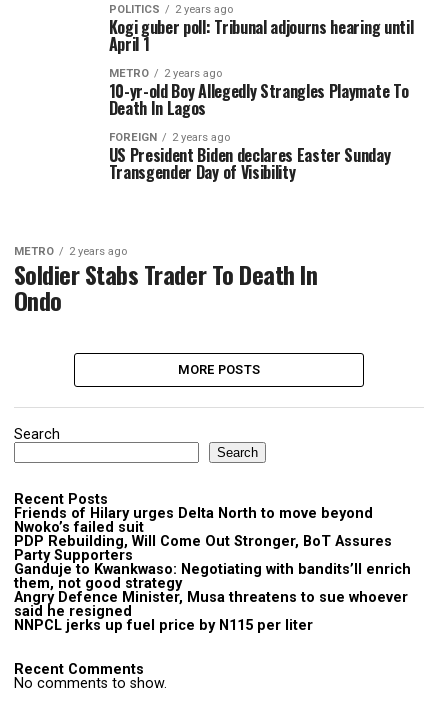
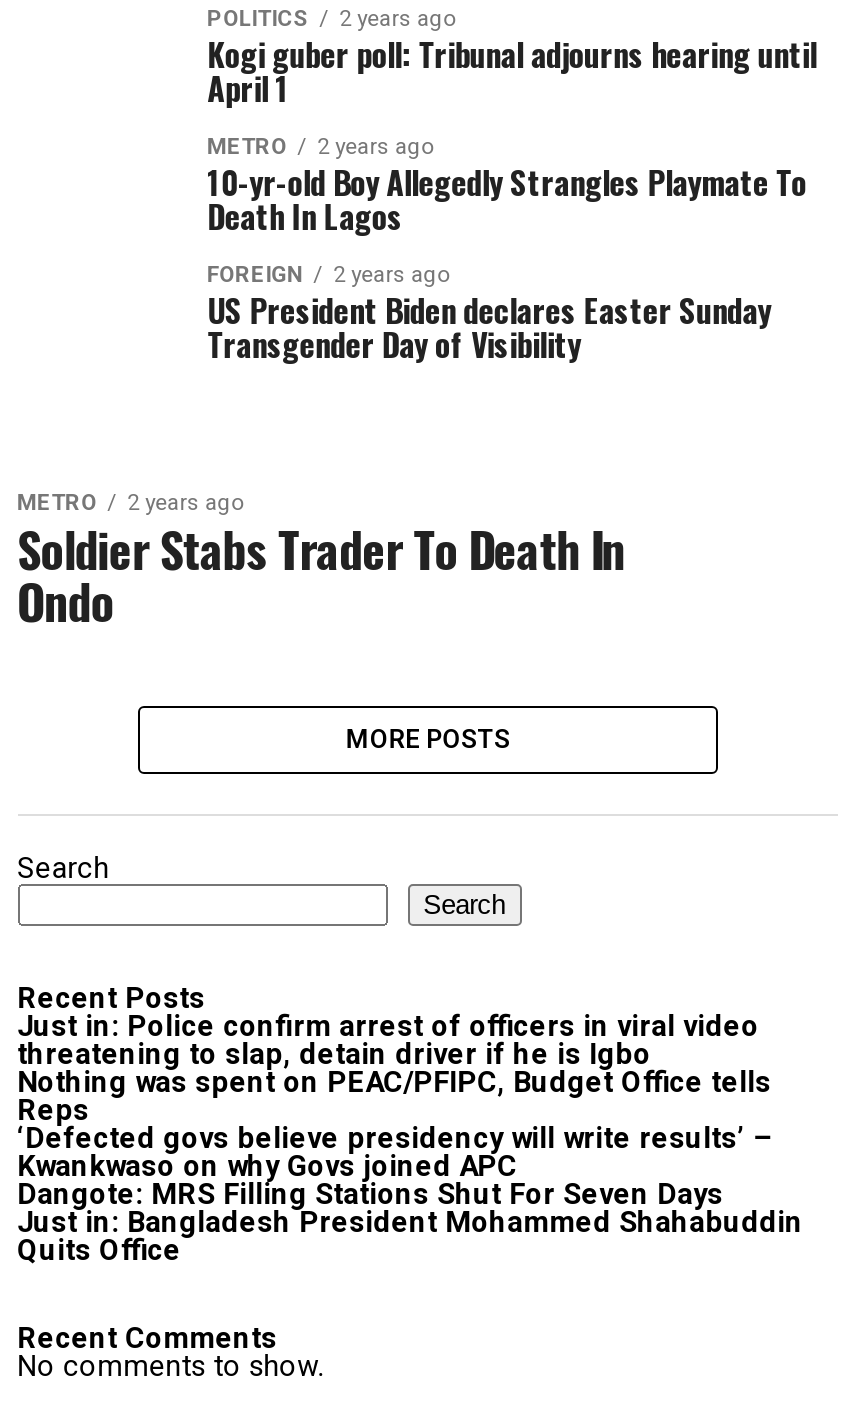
[14,505,411,634] Friends of Hilary urges Delta North to move beyond | Nwoko’s failed suit | PDP Rebuilding, Will Come Out Stronger, BoT Assures | Party Supporters | Ganduje to Kwankwaso: Negotiating with bandits’ll enrich | them, not good strategy | Angry Defence Minister, Musa threatens to sue whoever | said he resigned | NNPCL jerks up fuel price by N115 per liter -> [17,1010,803,1268] Just in: Police confirm arrest of officers in viral video | threatening to slap, detain driver if he is Igbo | Nothing was spent on PEAC/PFIPC, Budget Office tells | Reps | ‘Defected govs believe presidency will write results’ – | Kwankwaso on why Govs joined APC | Dangote: MRS Filling Stations Shut For Seven Days | Just in: Bangladesh President Mohammed Shahabuddin | Quits Office

